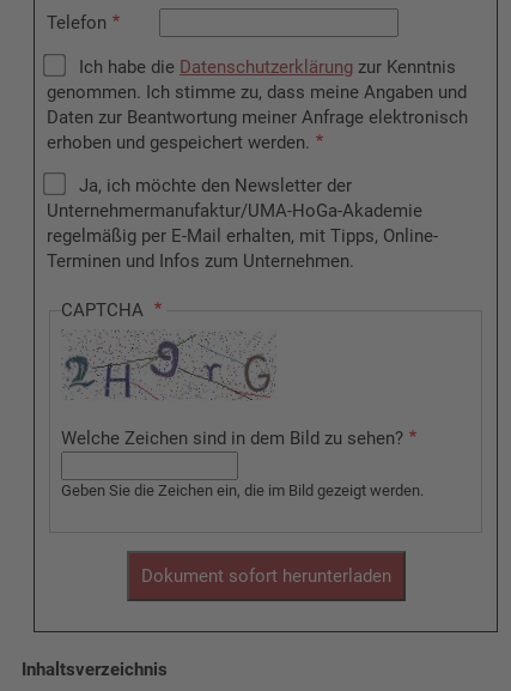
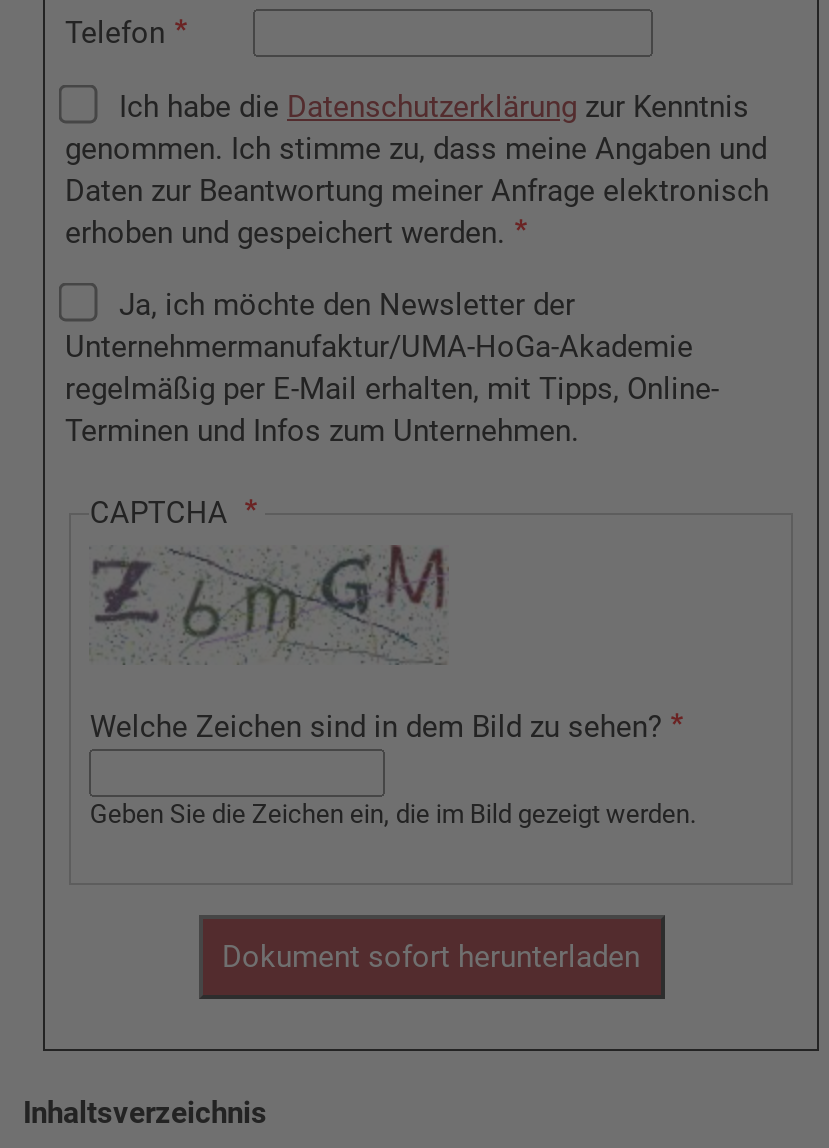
[63,329,274,400] [image] -> [91,543,449,665] [image]

